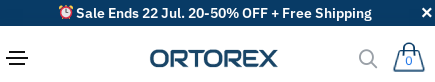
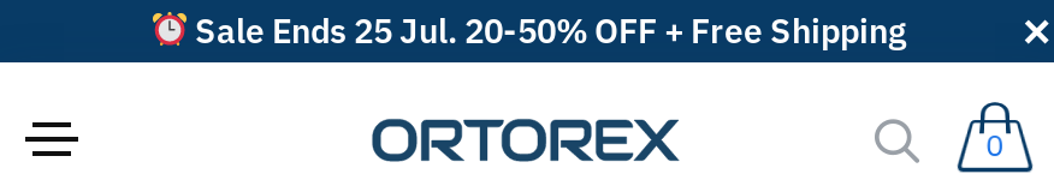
[73,4,372,22] Sale Ends 22 Jul. 20-50% OFF + Free Shipping -> [188,10,907,53] Sale Ends 25 Jul. 20-50% OFF + Free Shipping

